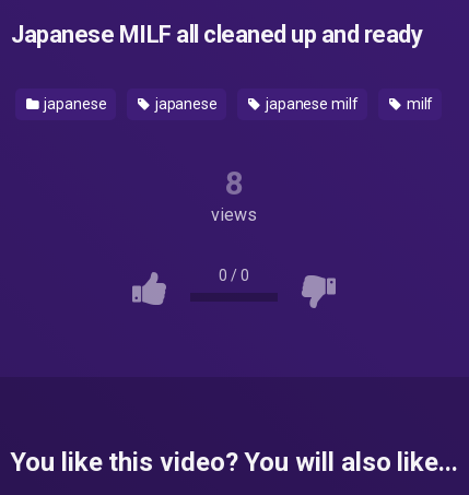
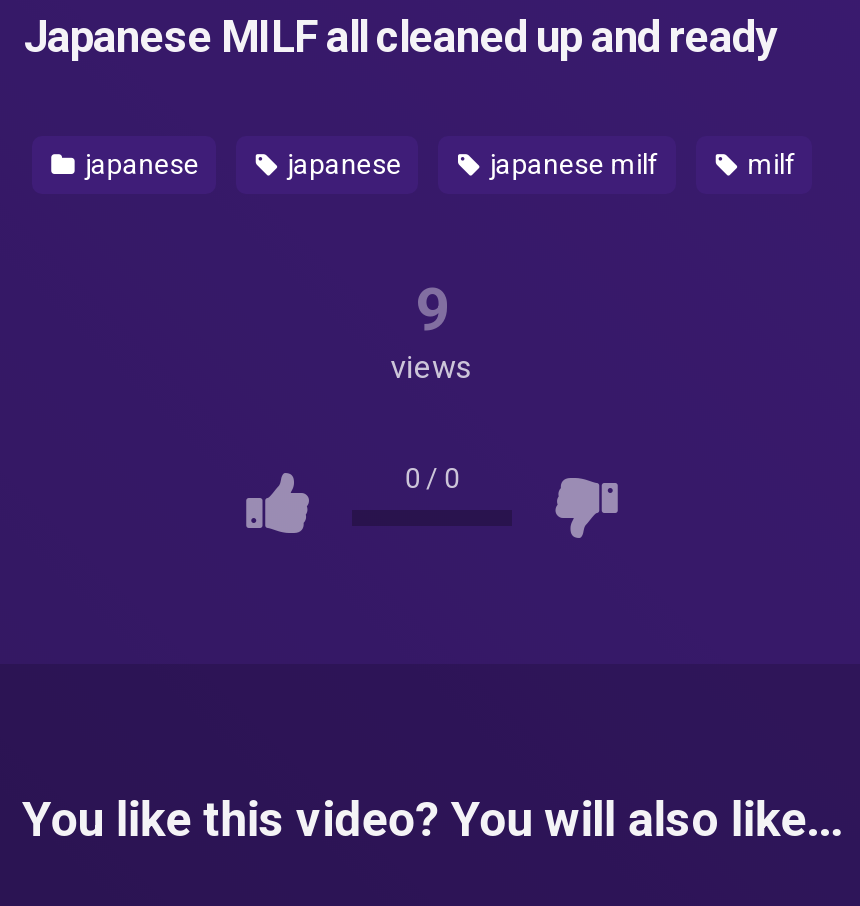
[225,164,243,202] 8 -> [415,274,449,344] 9

